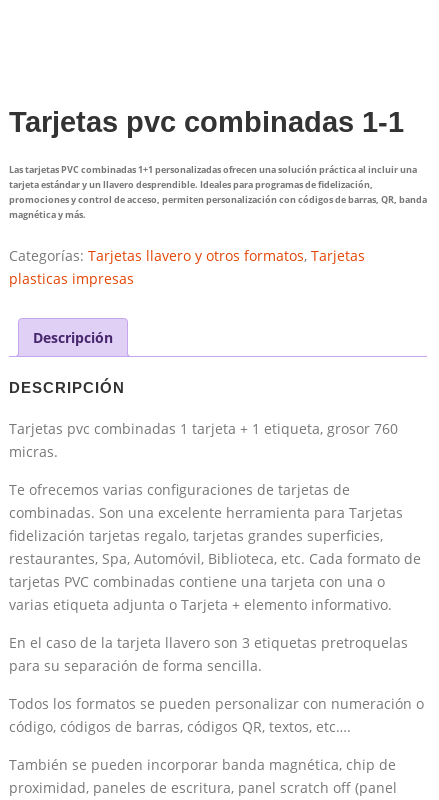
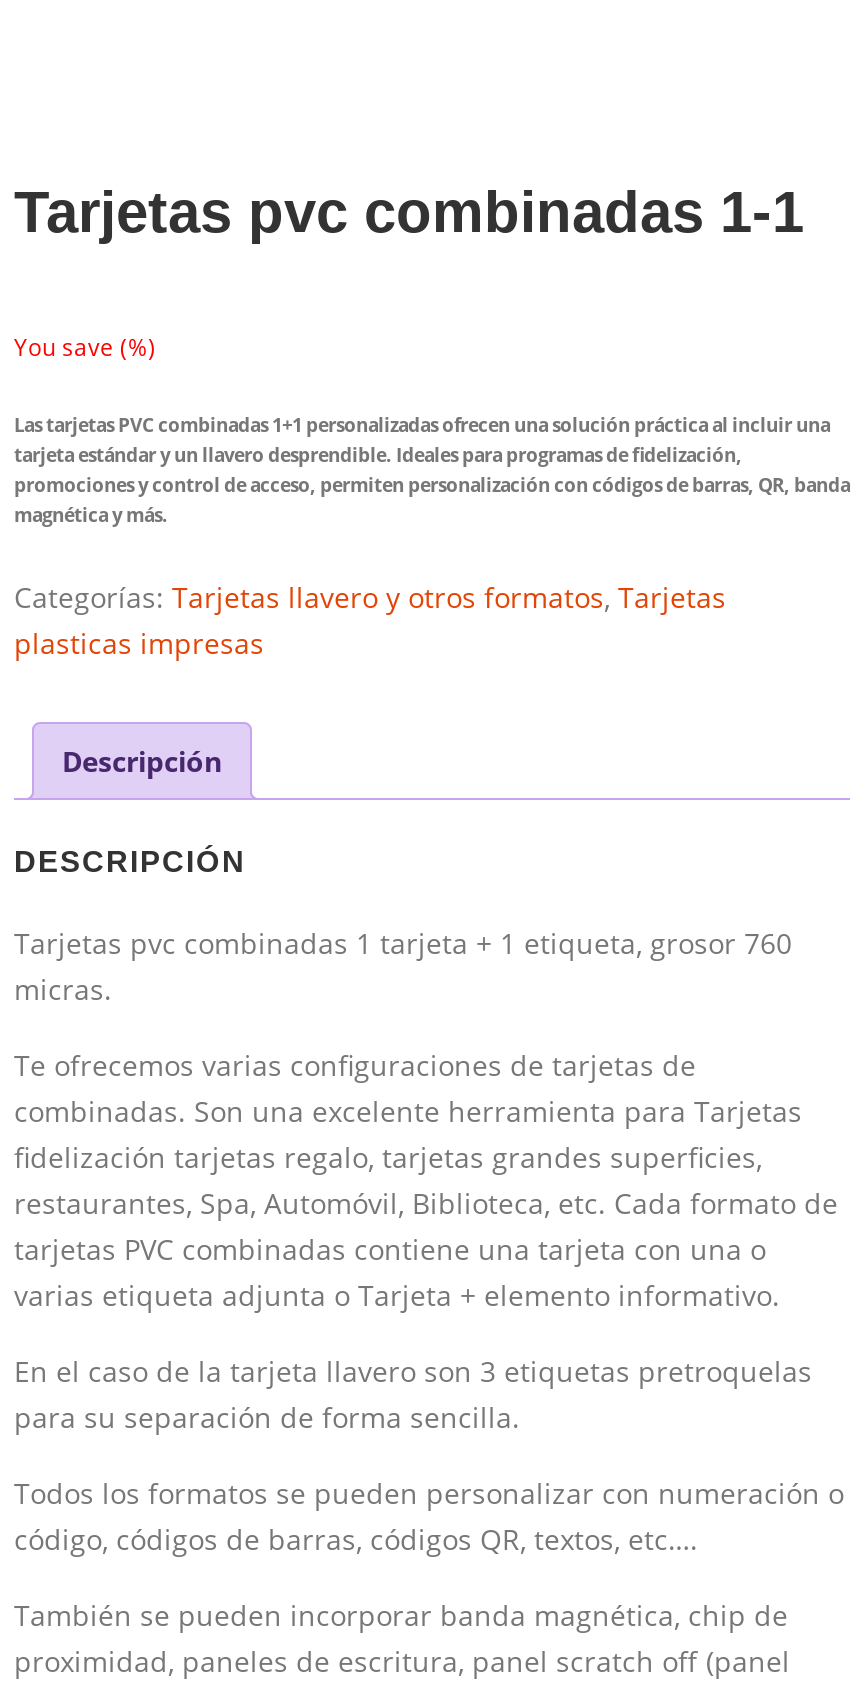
none -> [14,331,156,361] You save (%)

